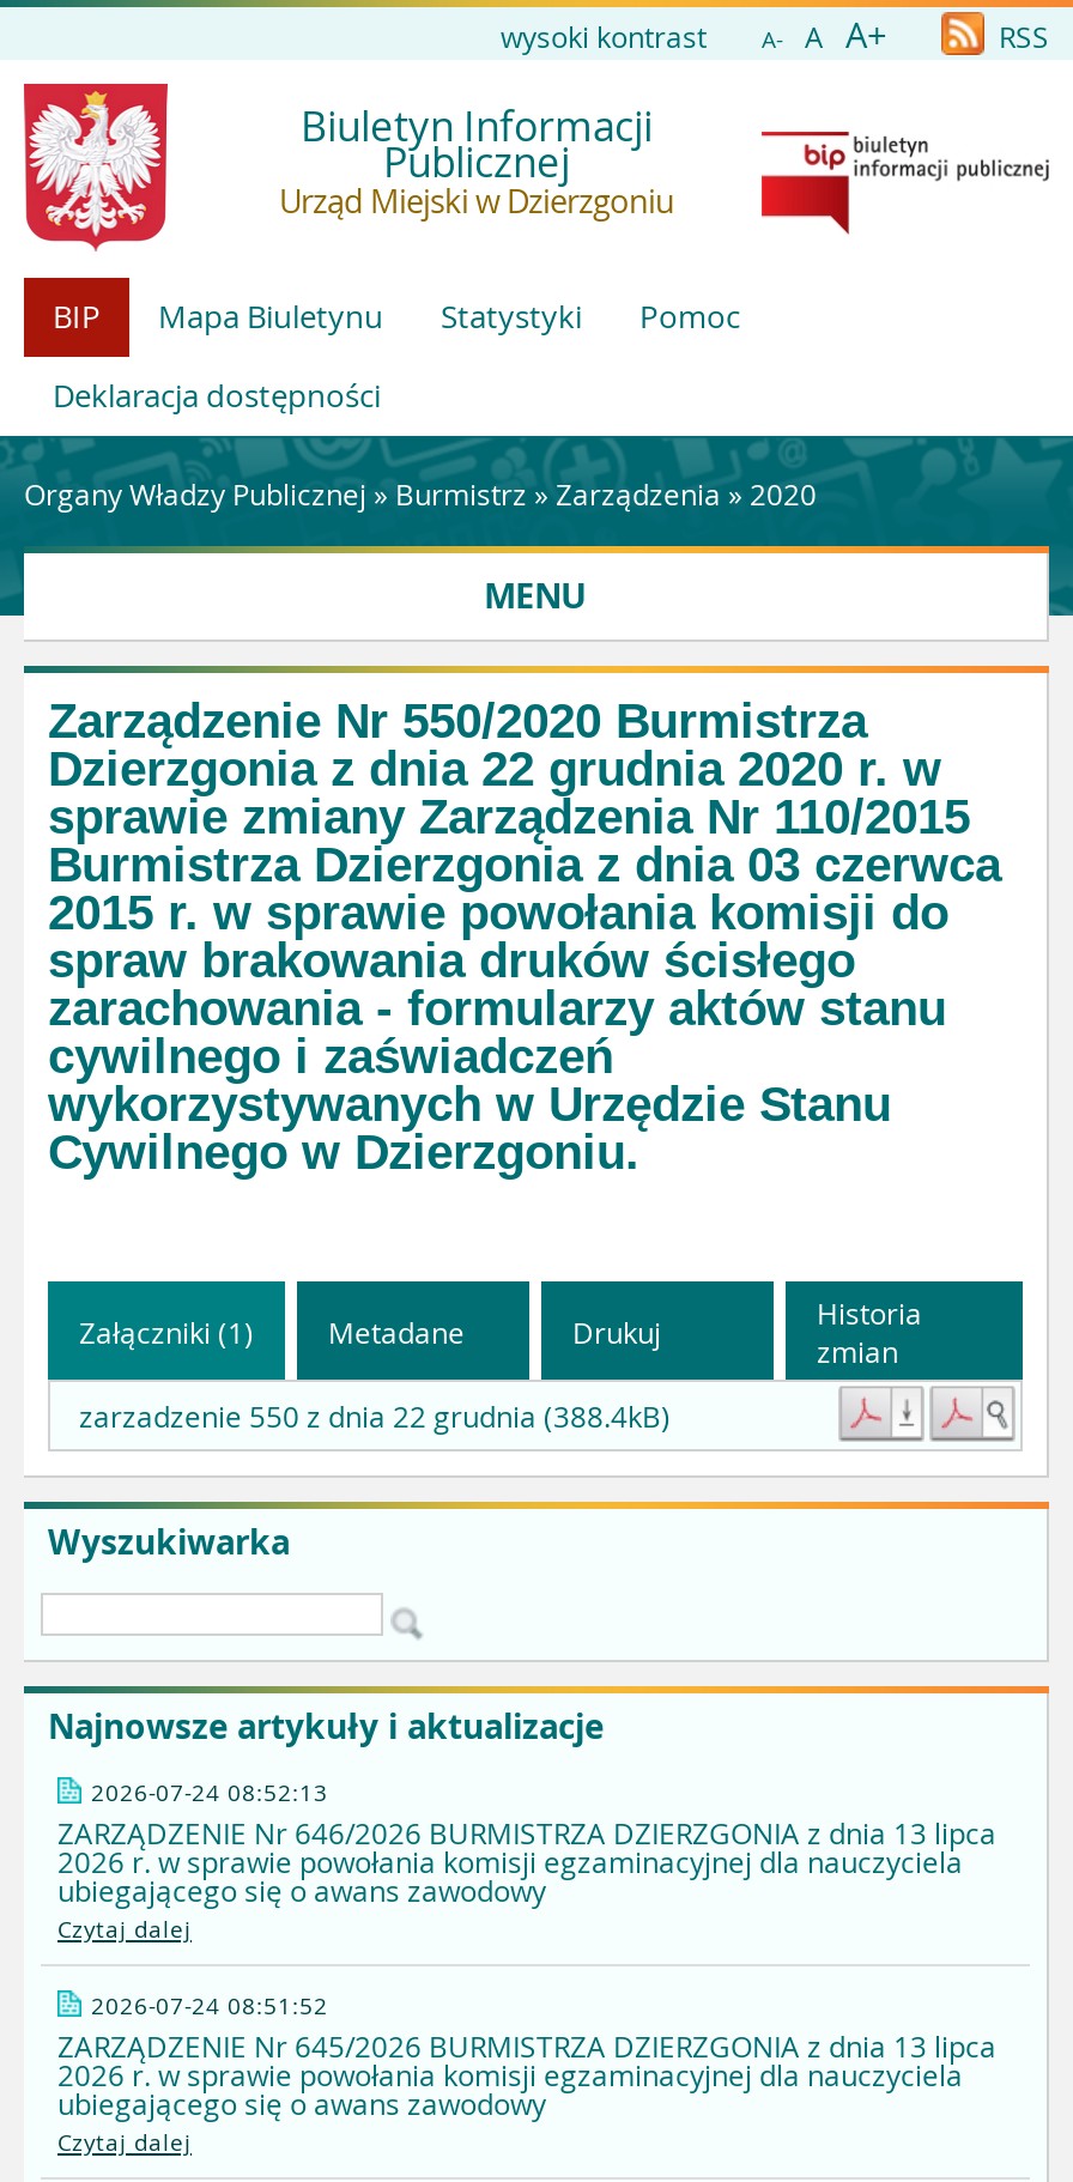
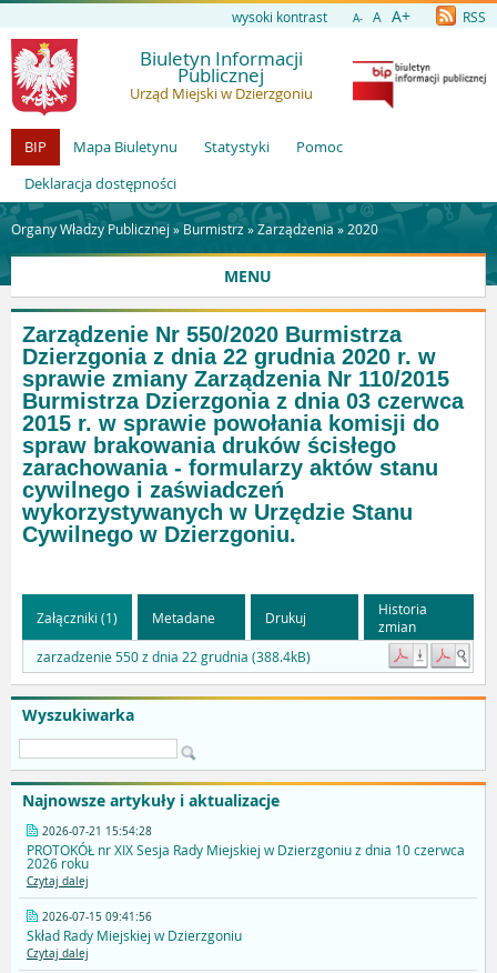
[57,1778,996,1910] 2026-07-24 08:52:13 | ZARZĄDZENIE Nr 646/2026 BURMISTRZA DZIERZGONIA z dnia 13 lipca | 2026 r. w sprawie powołania komisji egzaminacyjnej dla nauczyciela | ubiegającego się o awans zawodowy -> [27,825,465,872] 2026-07-21 15:54:28 | PROTOKÓŁ nr XIX Sesja Rady Miejskiej w Dzierzgoniu z dnia 10 czerwca | 2026 roku
[57,1992,996,2123] 2026-07-24 08:51:52 | ZARZĄDZENIE Nr 645/2026 BURMISTRZA DZIERZGONIA z dnia 13 lipca | 2026 r. w sprawie powołania komisji egzaminacyjnej dla nauczyciela | ubiegającego się o awans zawodowy -> [27,910,242,945] 2026-07-15 09:41:56 | Skład Rady Miejskiej w Dzierzgoniu

